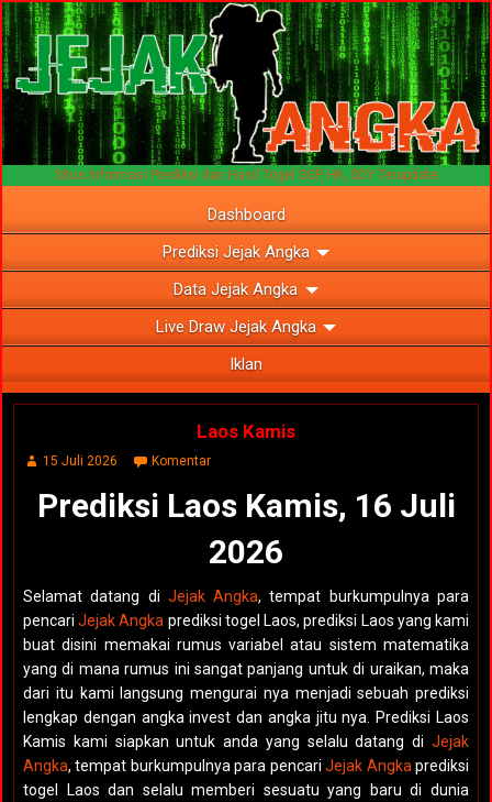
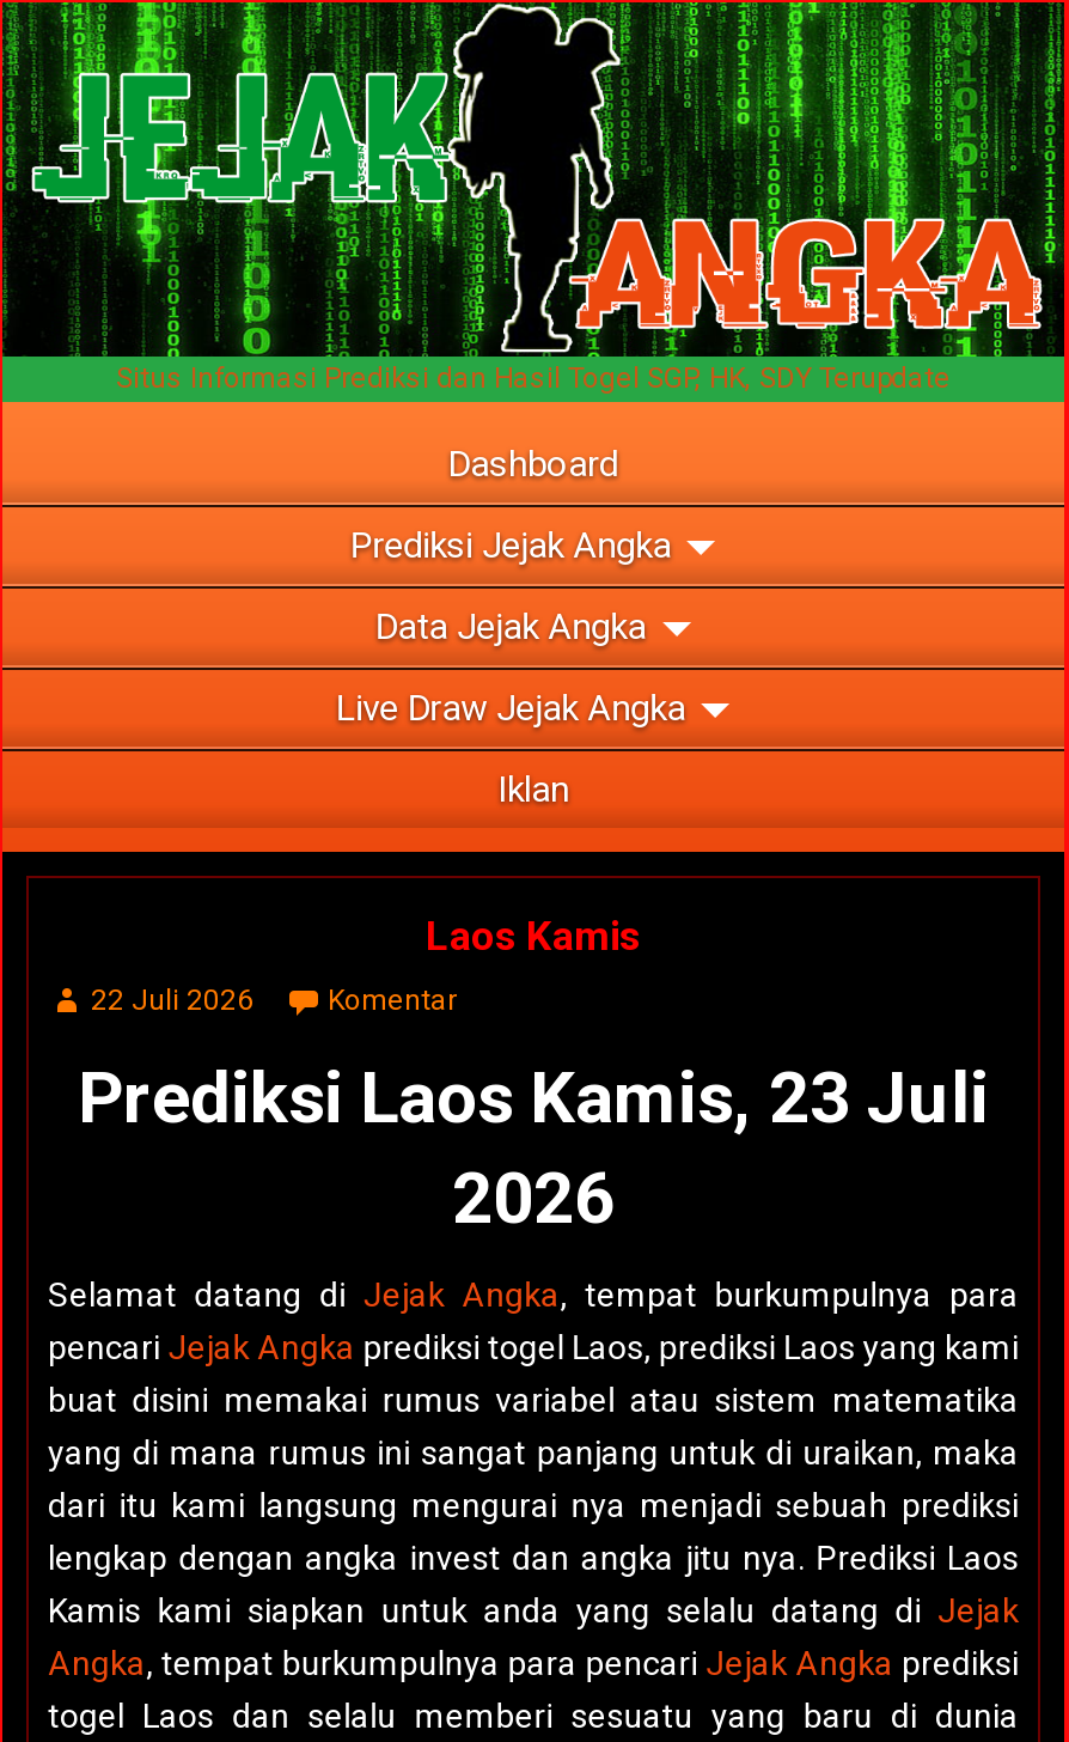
[43,453,118,469] 15 Juli 2026 -> [91,983,253,1017] 22 Juli 2026
[37,486,455,525] Prediksi Laos Kamis, 16 Juli -> [78,1055,989,1139] Prediksi Laos Kamis, 23 Juli

